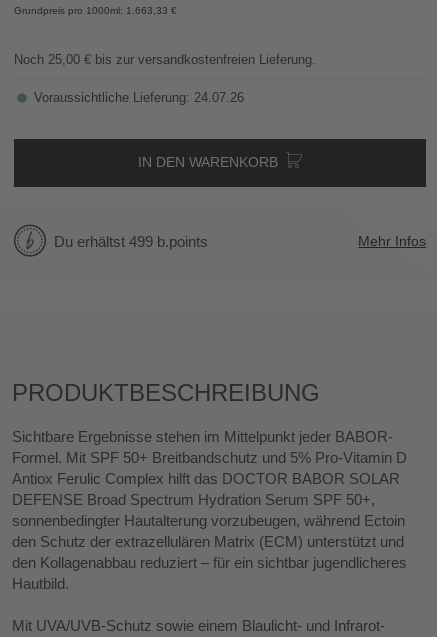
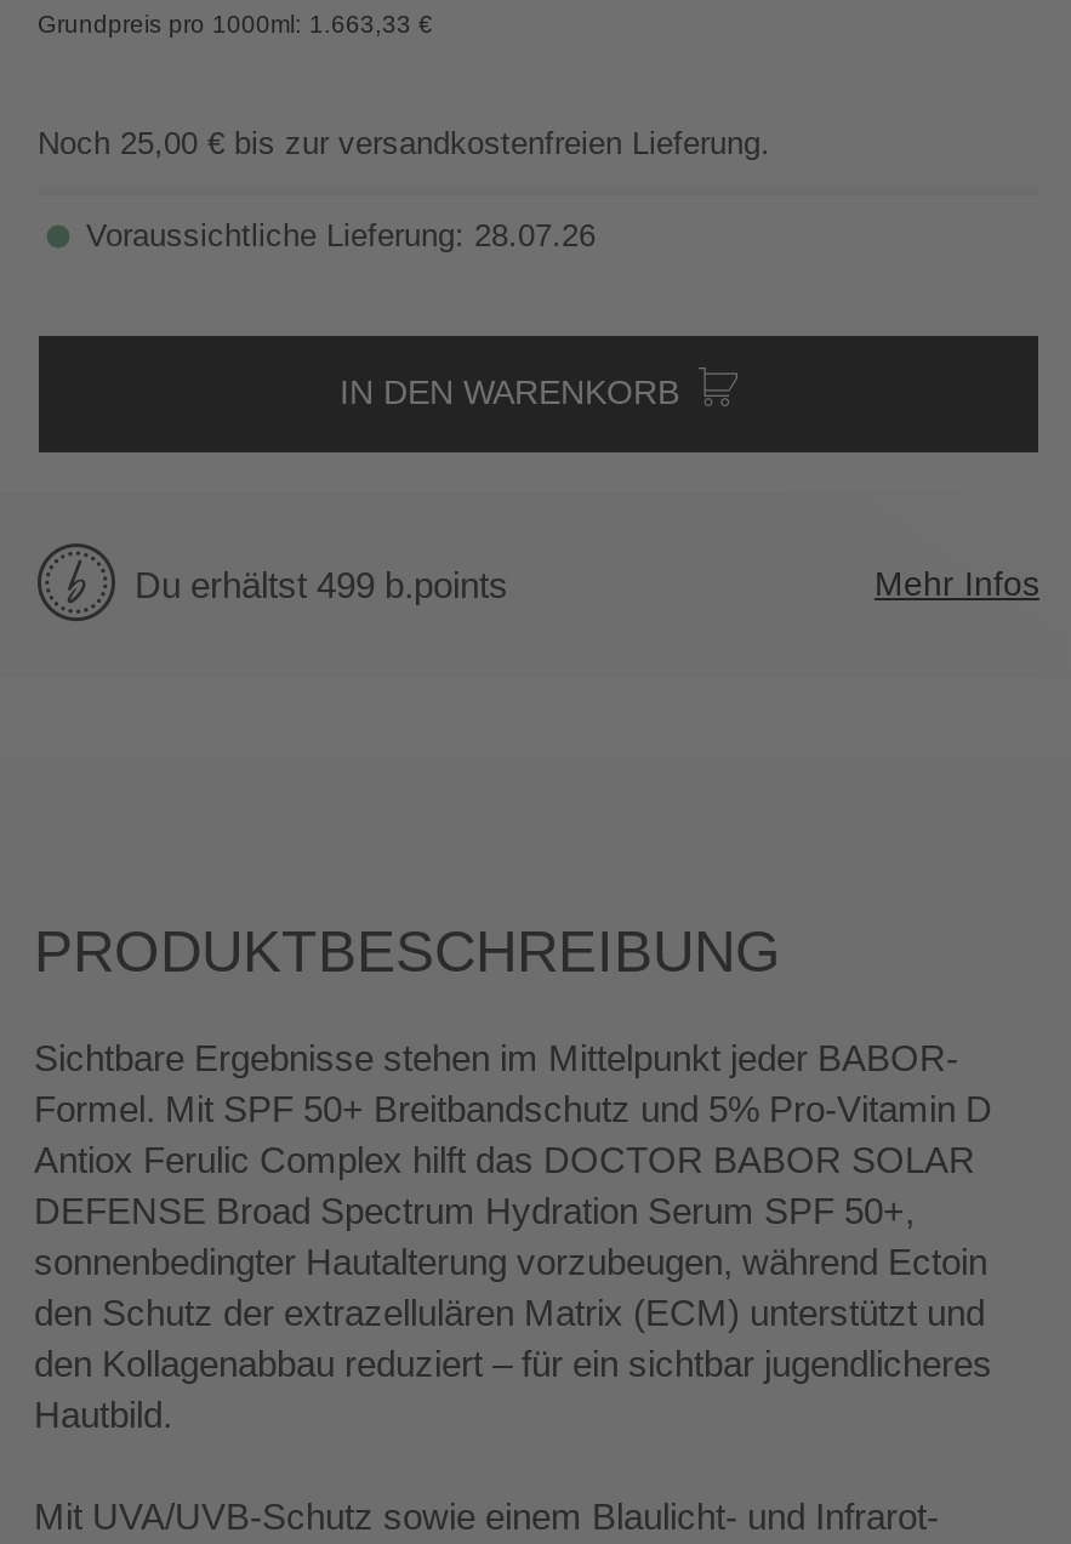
[33,90,243,105] Voraussichtliche Lieferung: 24.07.26 -> [86,217,596,253] Voraussichtliche Lieferung: 28.07.26

